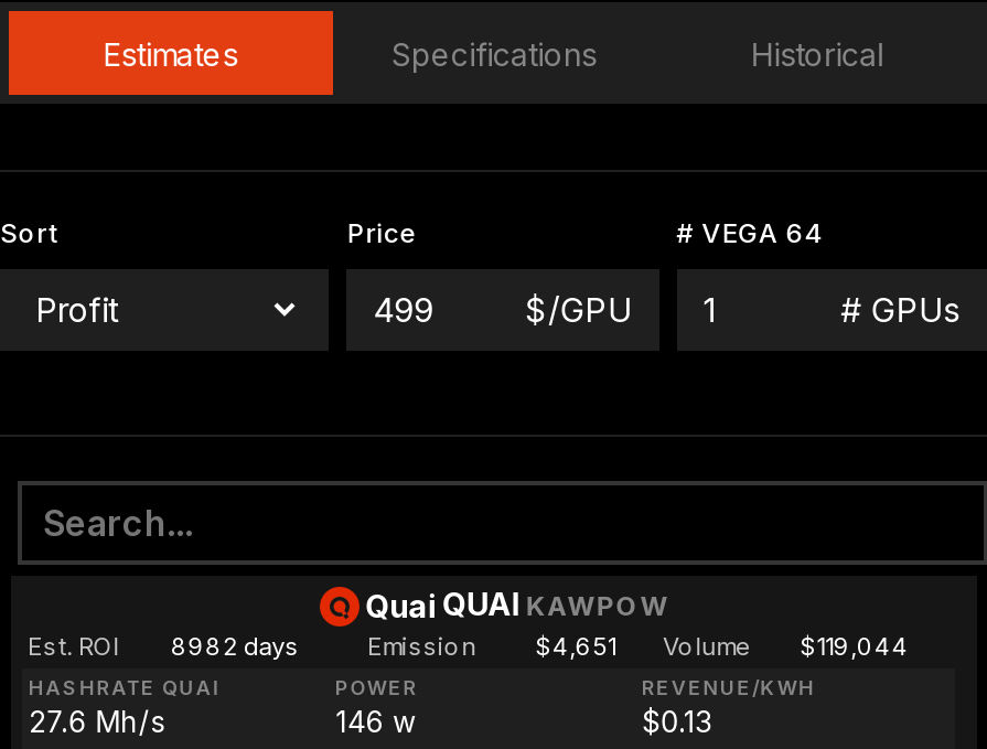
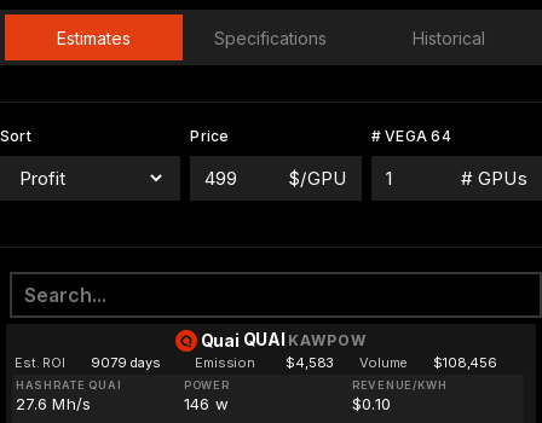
[28,631,299,662] Est. ROI 8982 days -> [15,354,161,371] Est. ROI 9079 days
[535,631,616,662] $4,651 -> [286,354,334,371] $4,583
[800,631,908,662] $119,044 -> [434,354,497,371] $108,456
[642,704,713,739] $0.13 -> [352,394,391,413] $0.10

